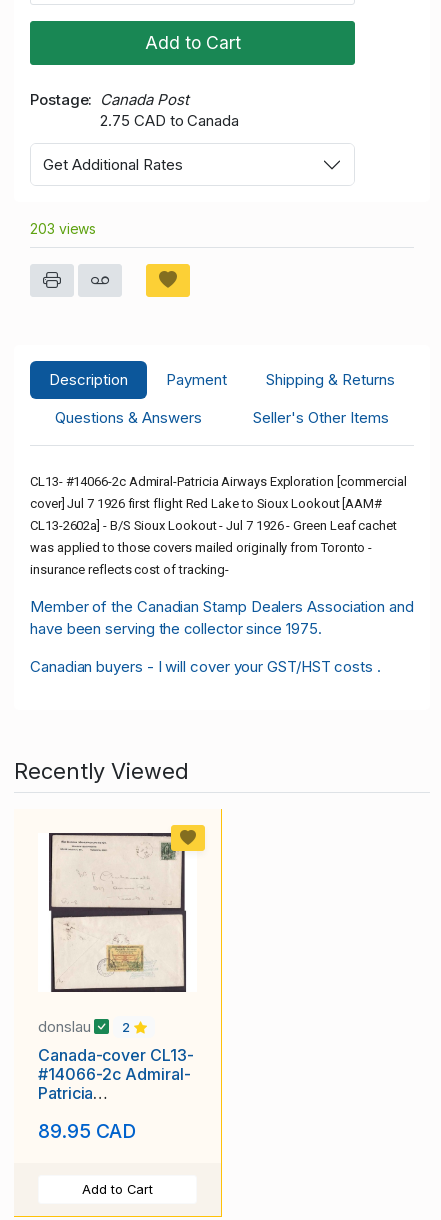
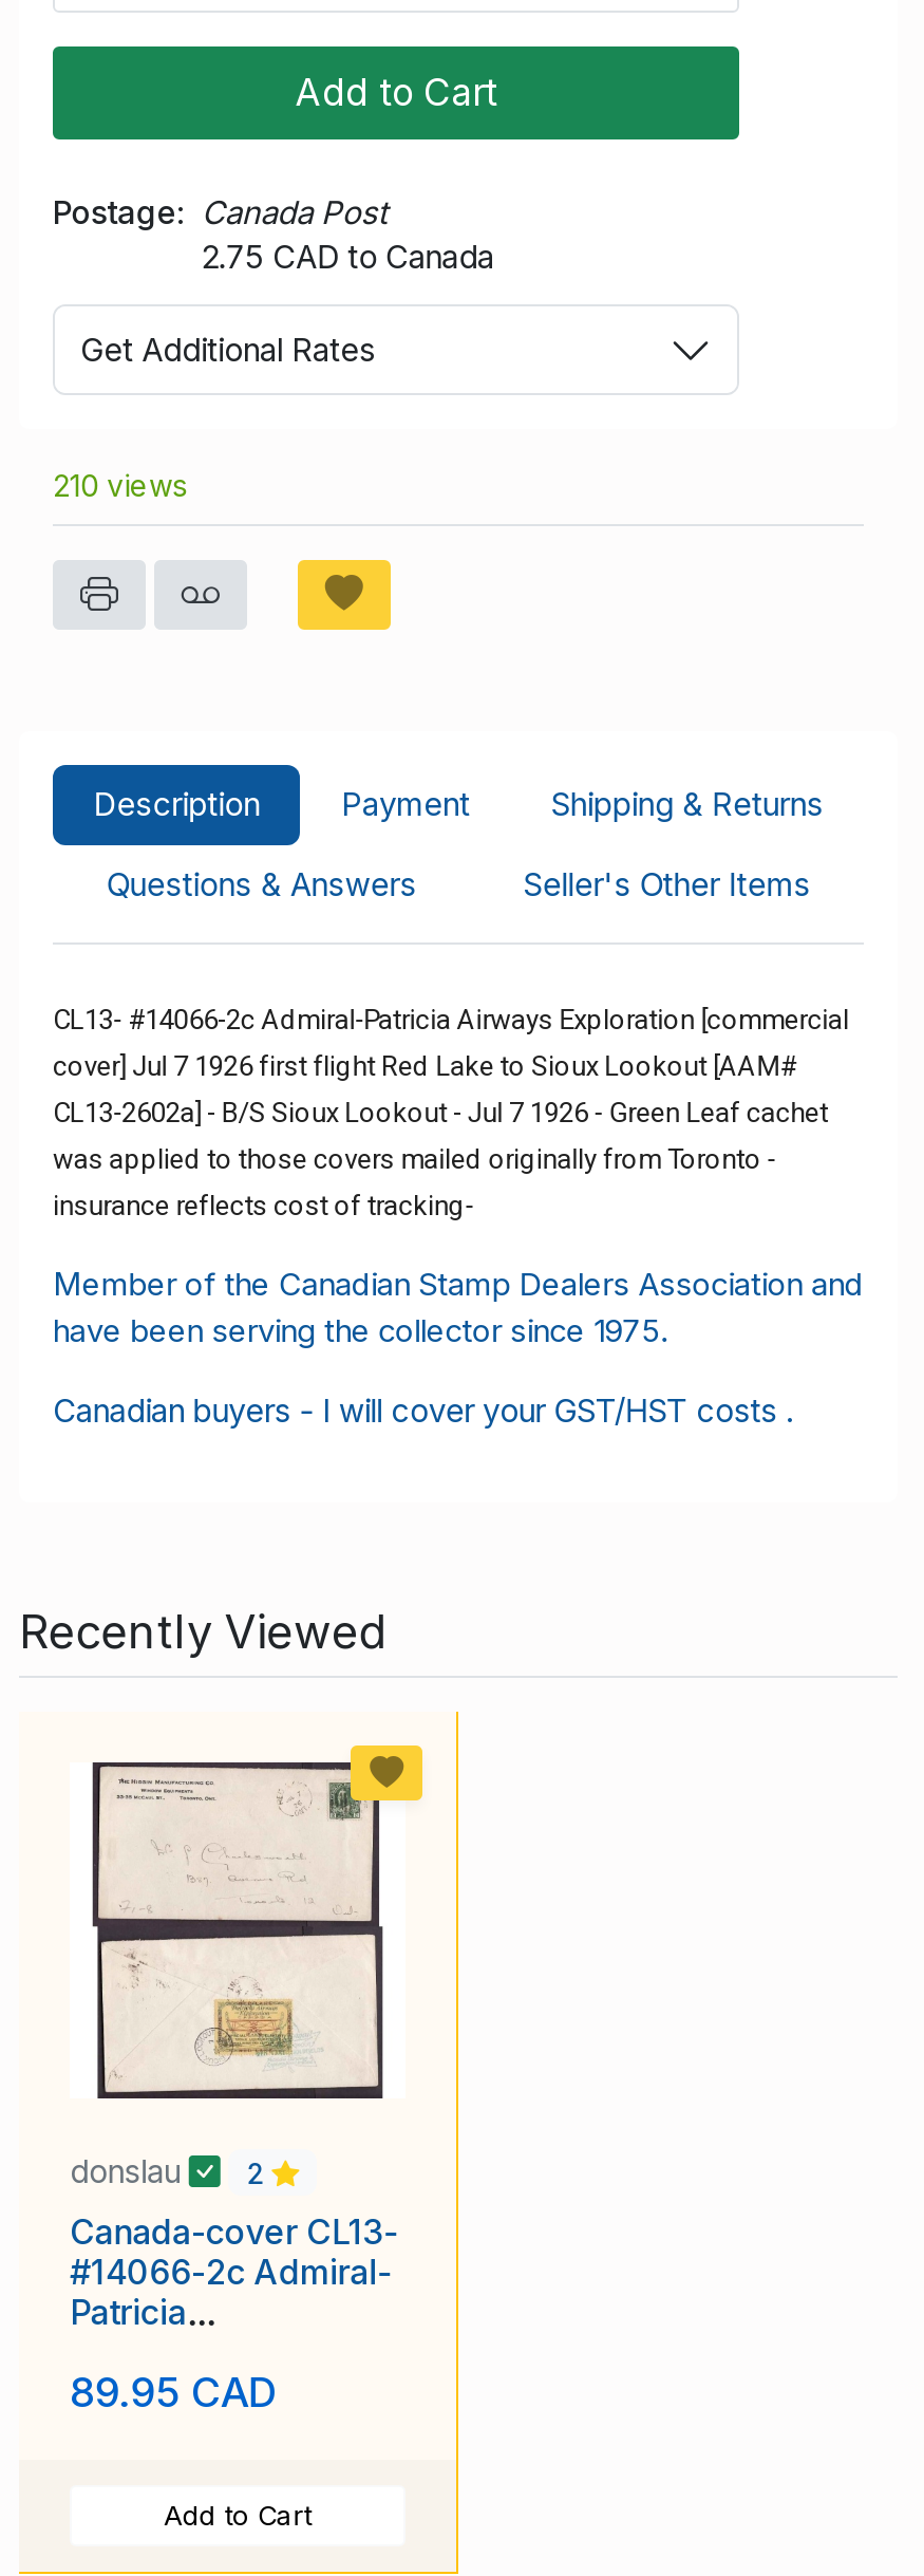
[30,220,96,237] 203 views -> [53,467,186,503] 210 views

